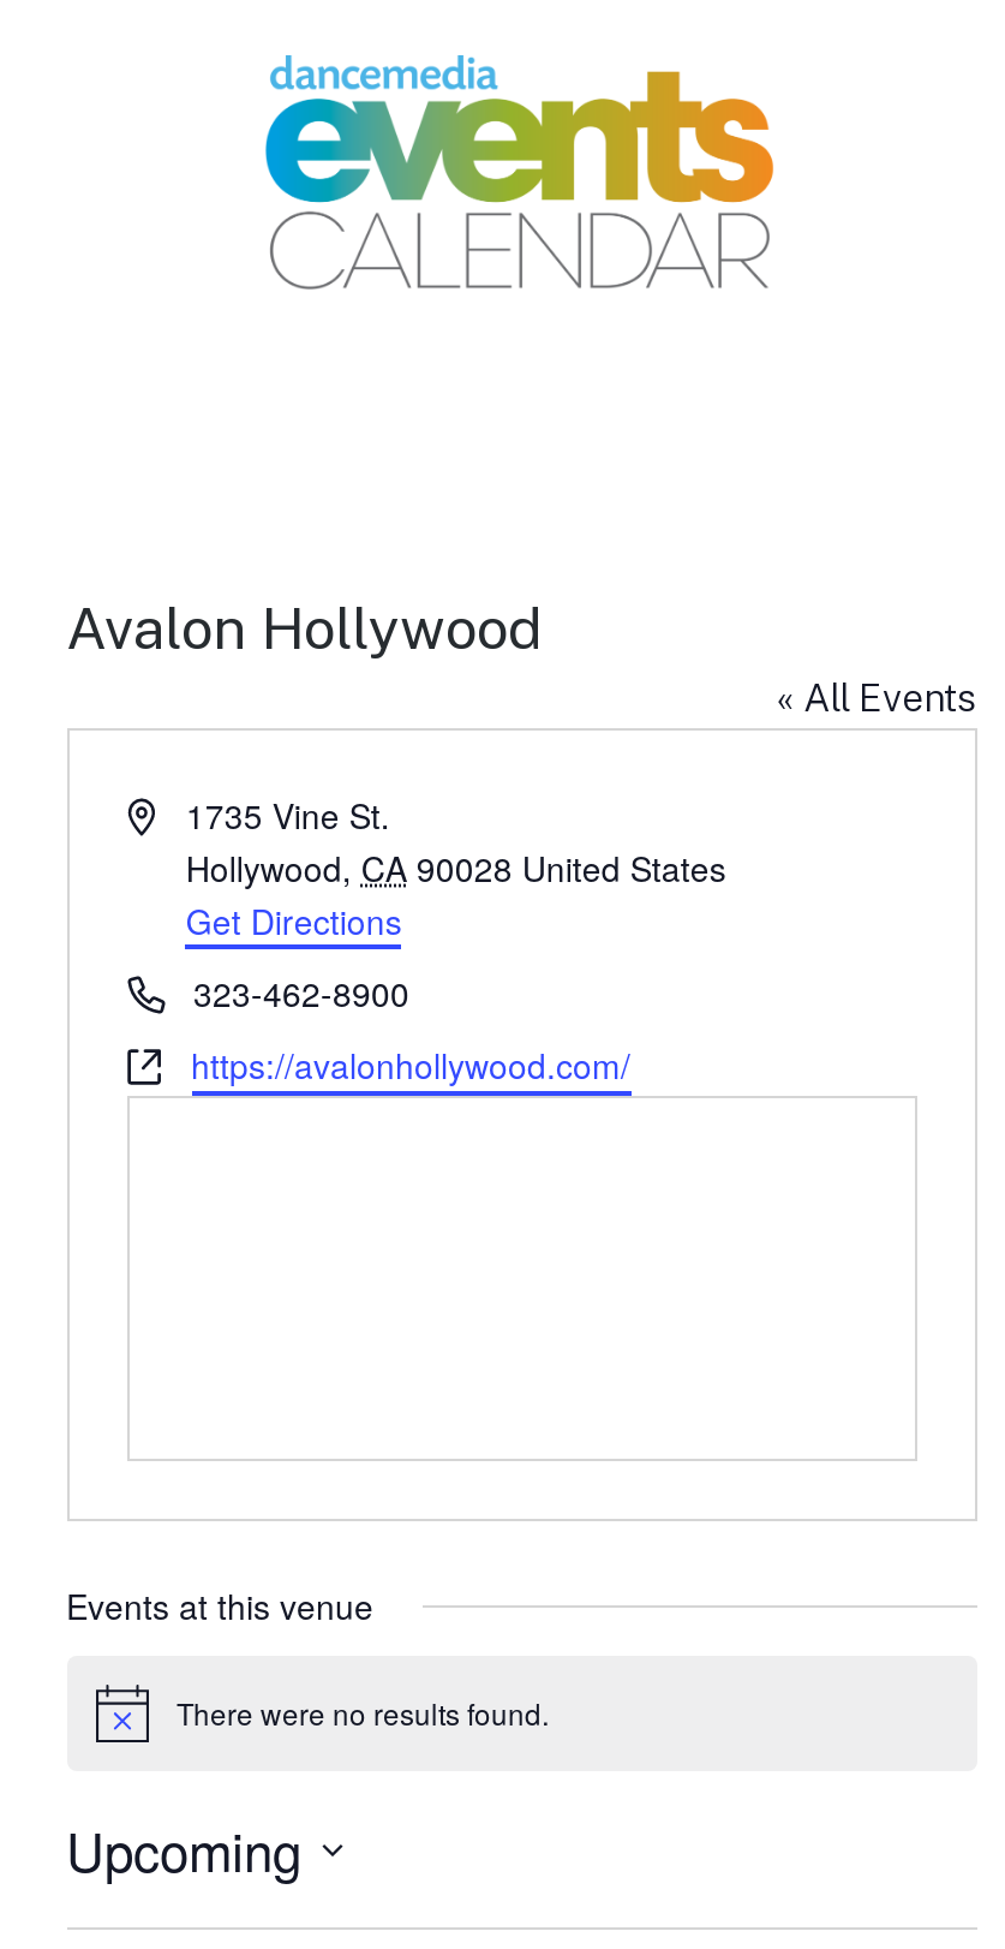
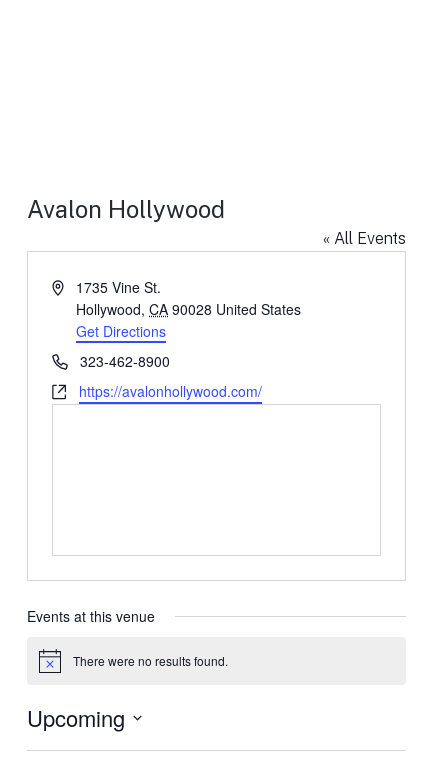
[262,53,776,291] [image] -> none

